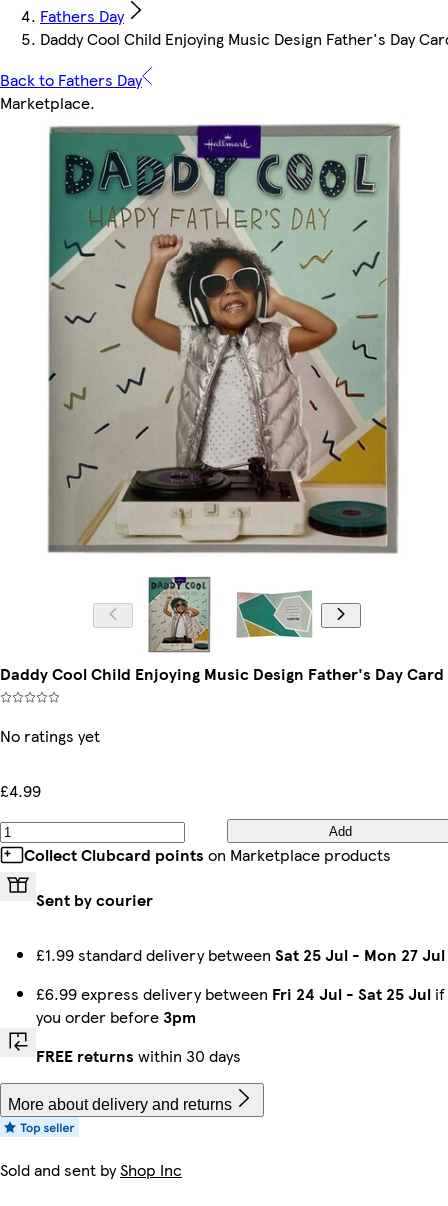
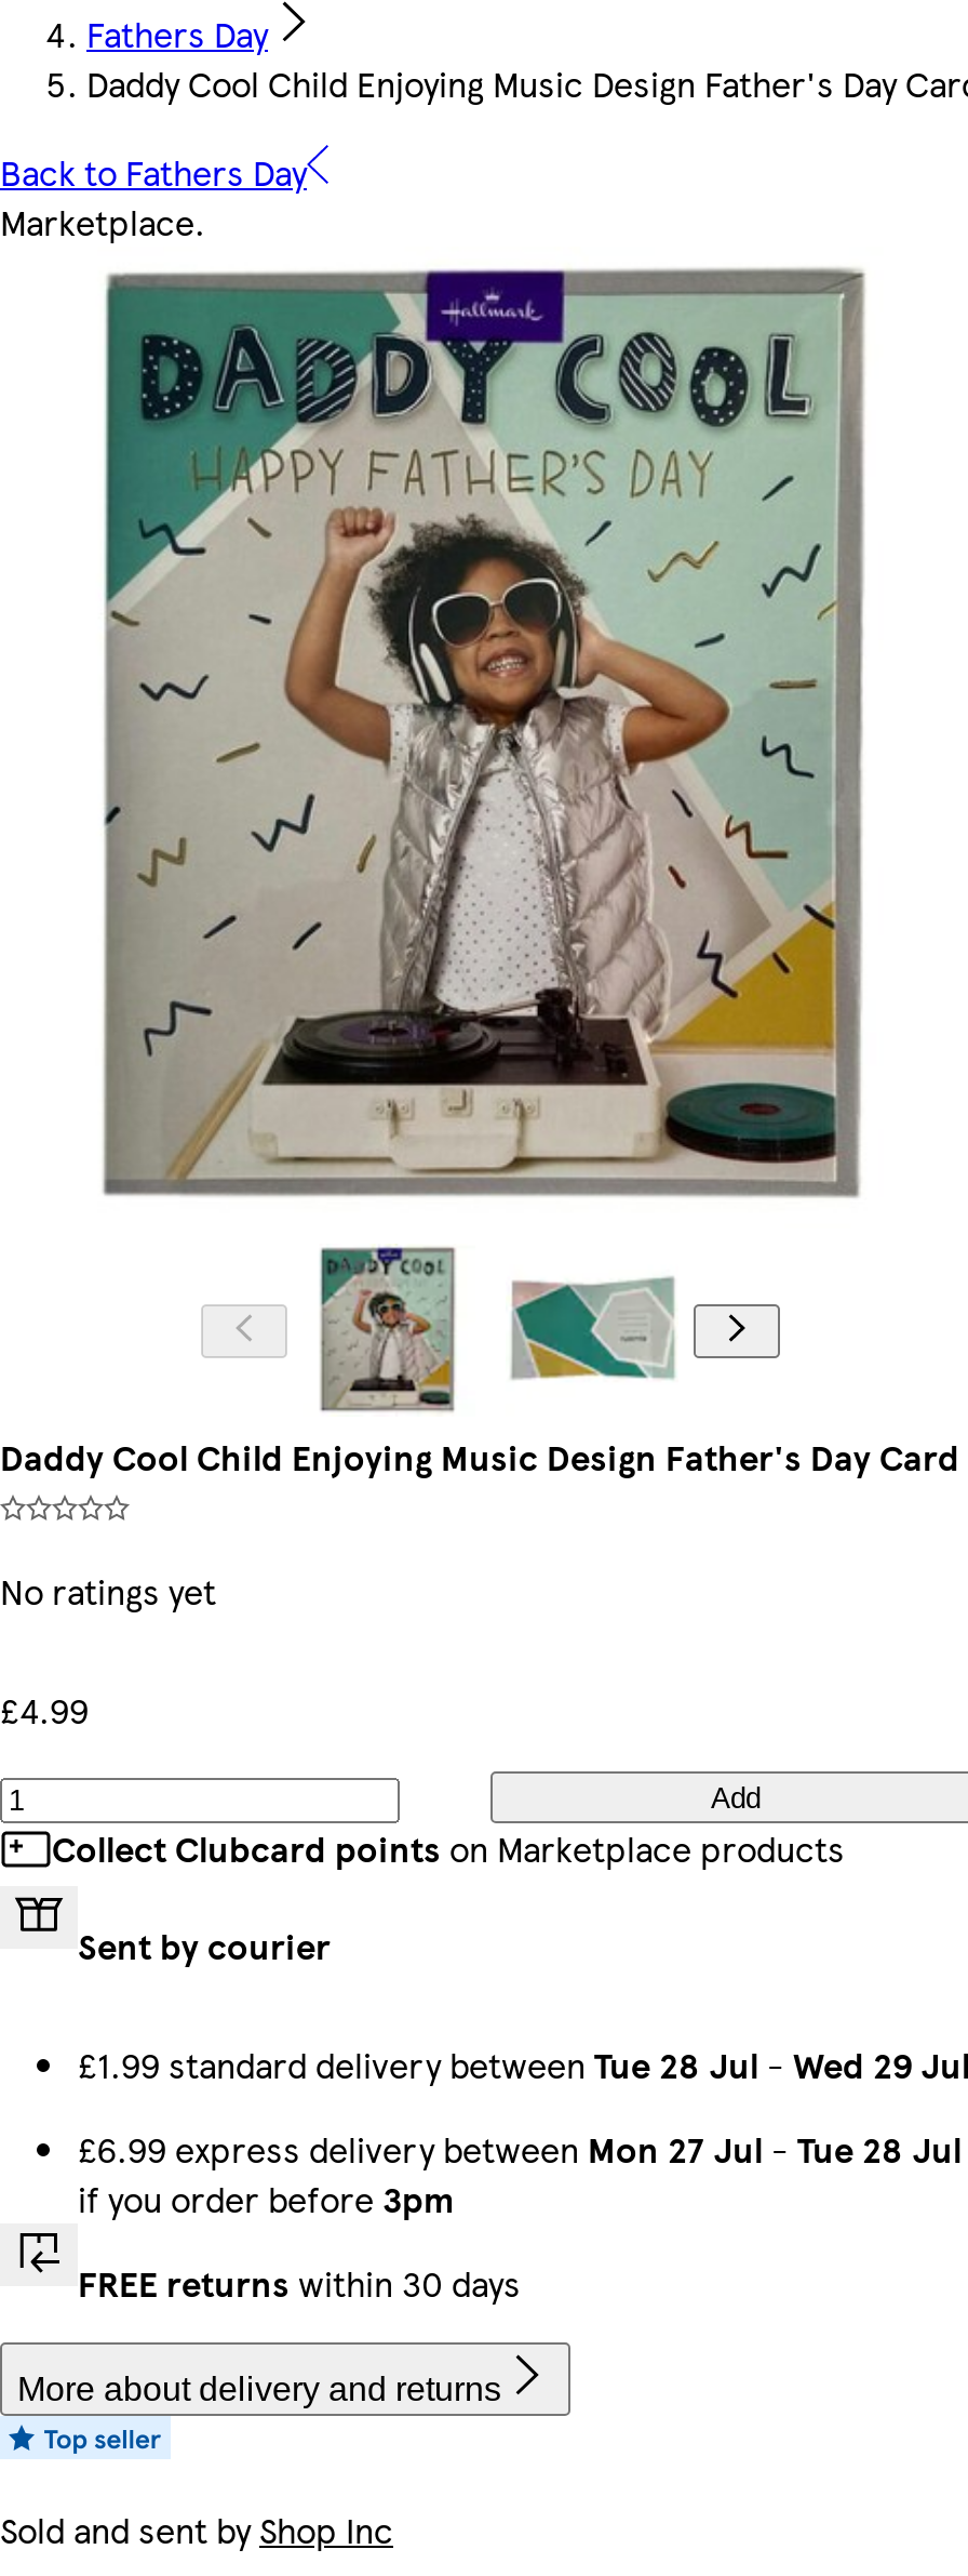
[36,943,445,966] £1.99 standard delivery between Sat 25 Jul - Mon 27 Jul -> [78,2040,968,2089] £1.99 standard delivery between Tue 28 Jul - Wed 29 Jul
[36,982,445,1028] £6.99 express delivery between Fri 24 Jul - Sat 25 Jul if | you order before 3pm -> [78,2124,962,2223] £6.99 express delivery between Mon 27 Jul - Tue 28 Jul | if you order before 3pm

